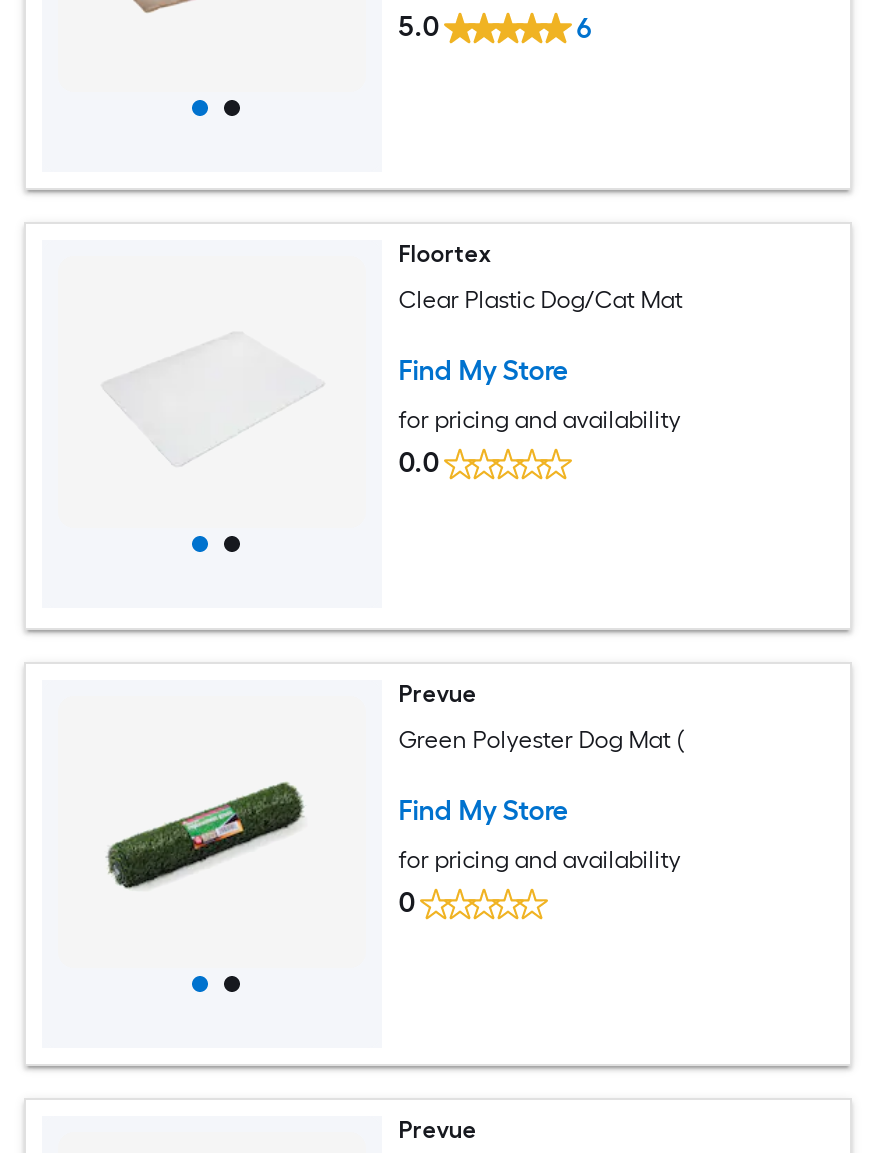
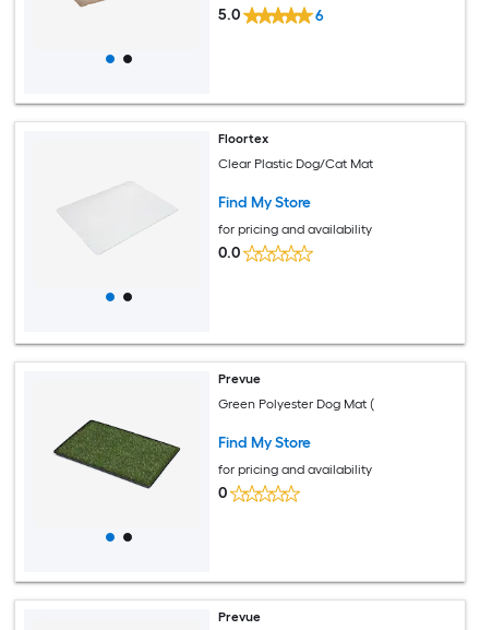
[96,770,328,894] [image] -> [52,419,181,489] [image]

